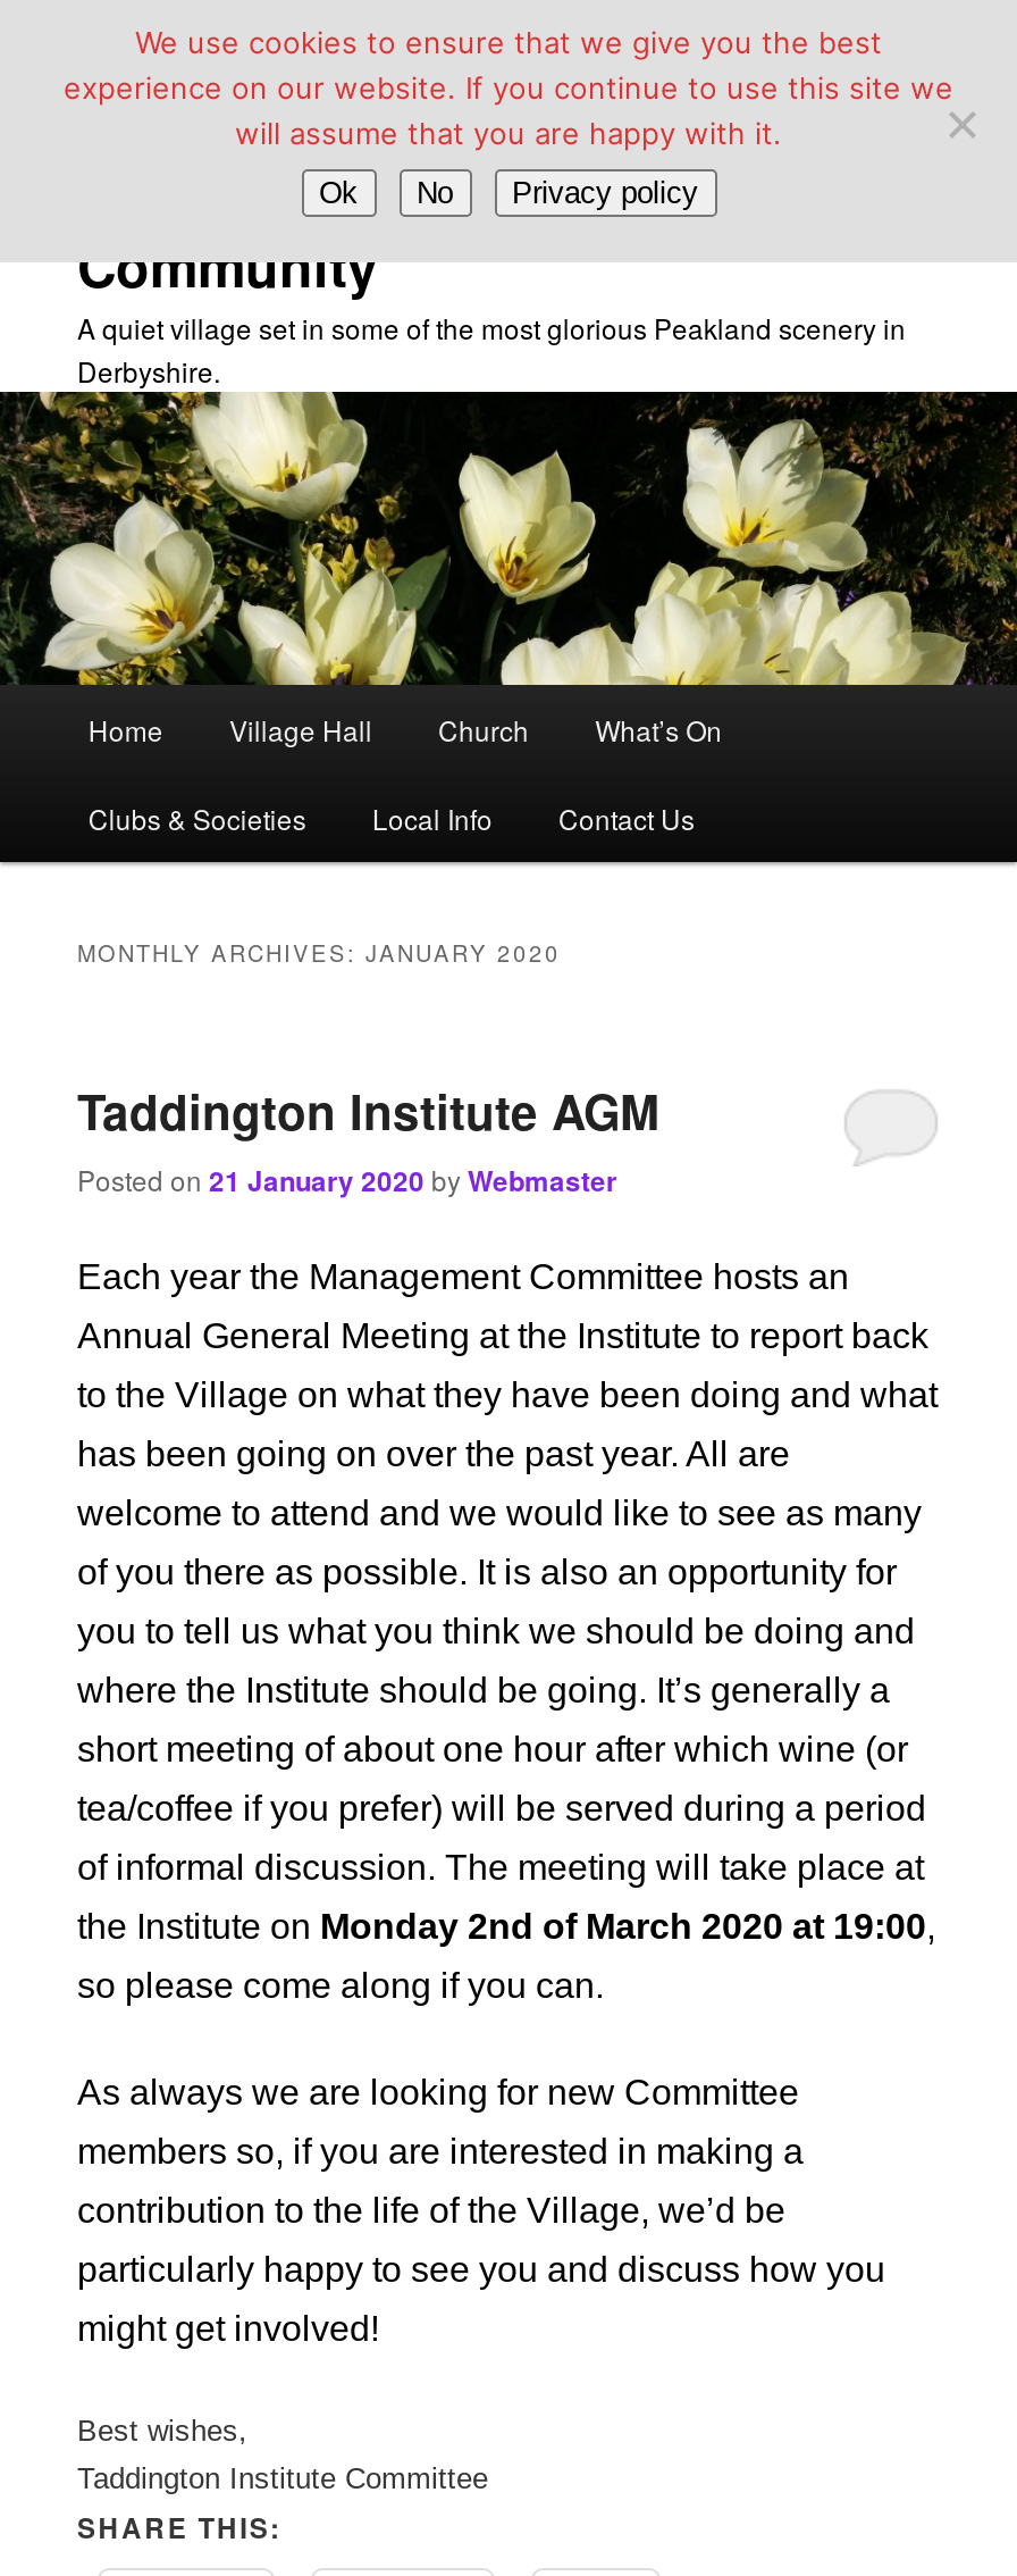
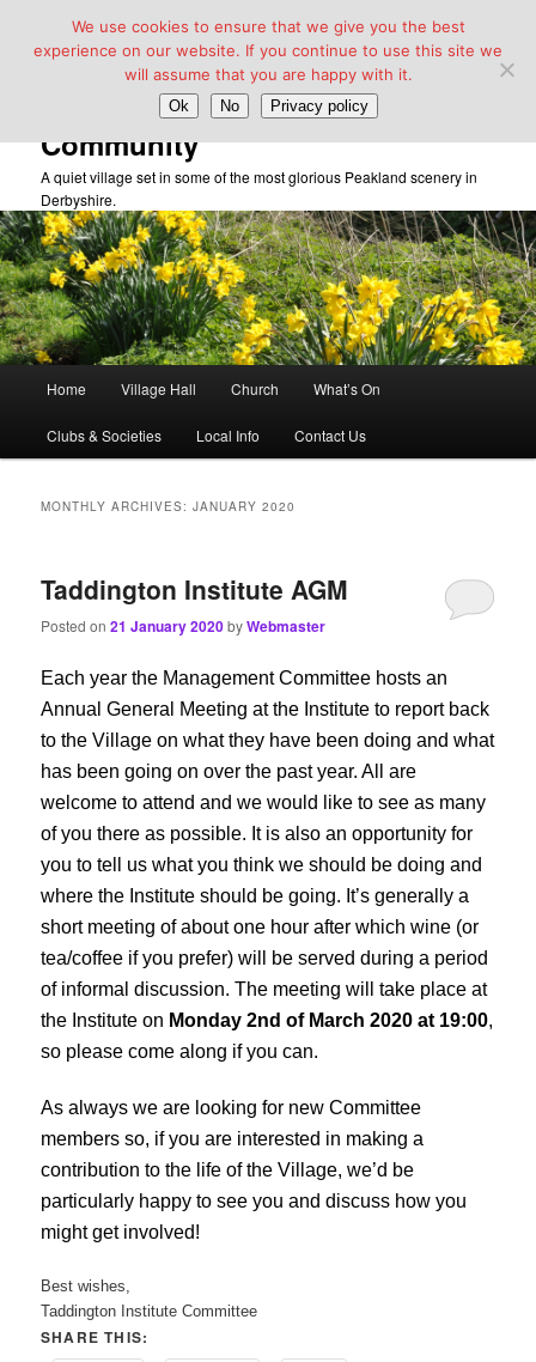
[7,390,1010,687] [image] -> [4,209,532,366] [image]

